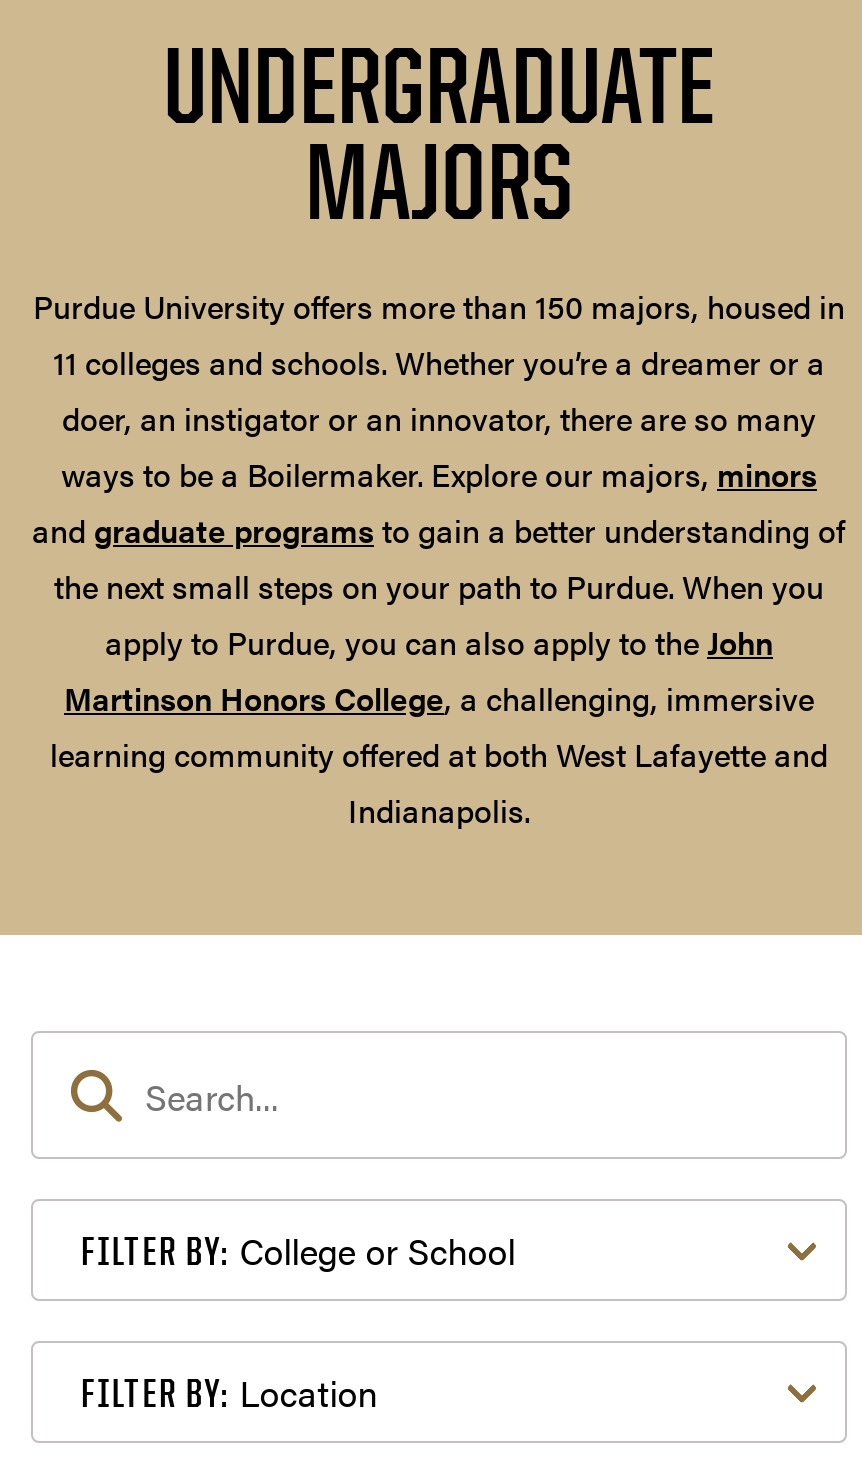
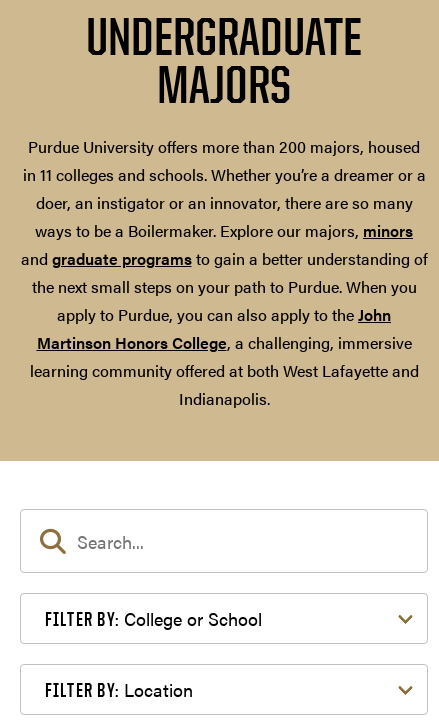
[33,283,845,385] Purdue University offers more than 150 majors, housed in | 11 colleges and schools. Whether you’re a dreamer or a -> [22,135,425,186] Purdue University offers more than 200 majors, housed | in 11 colleges and schools. Whether you’re a dreamer or a

